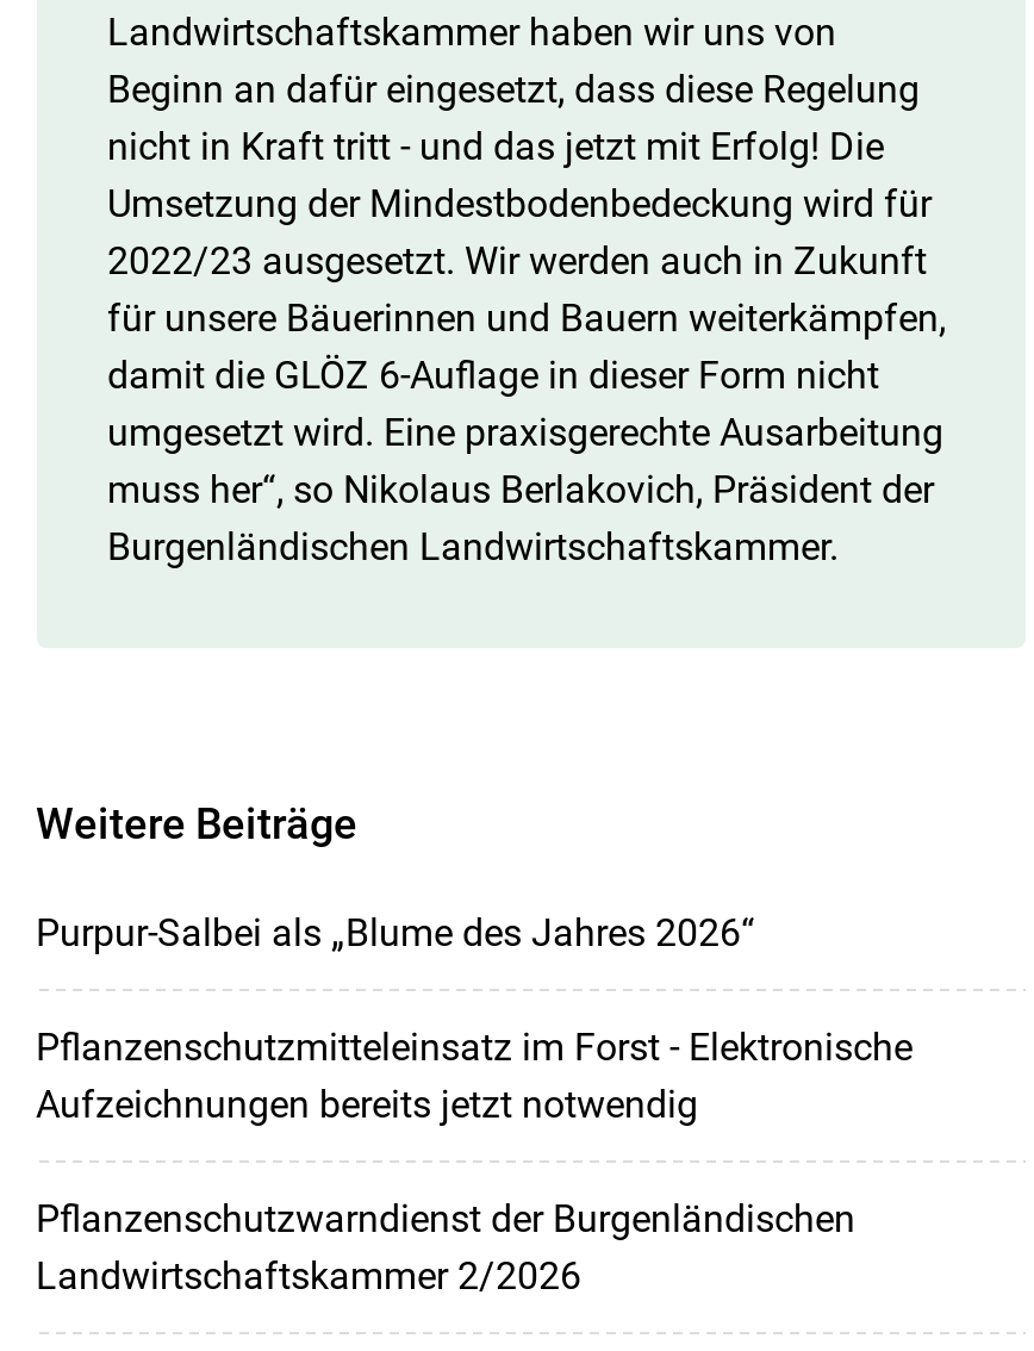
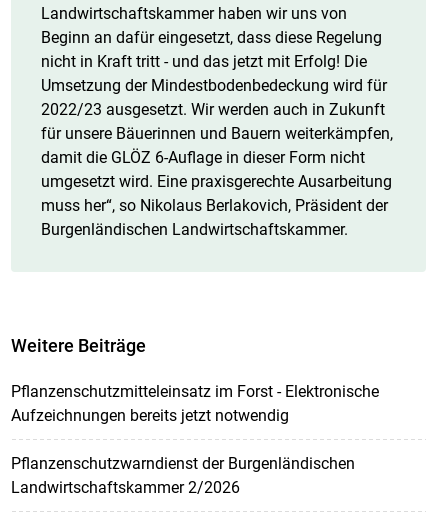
[36,911,755,956] Purpur-Salbei als „Blume des Jahres 2026“ -> none

